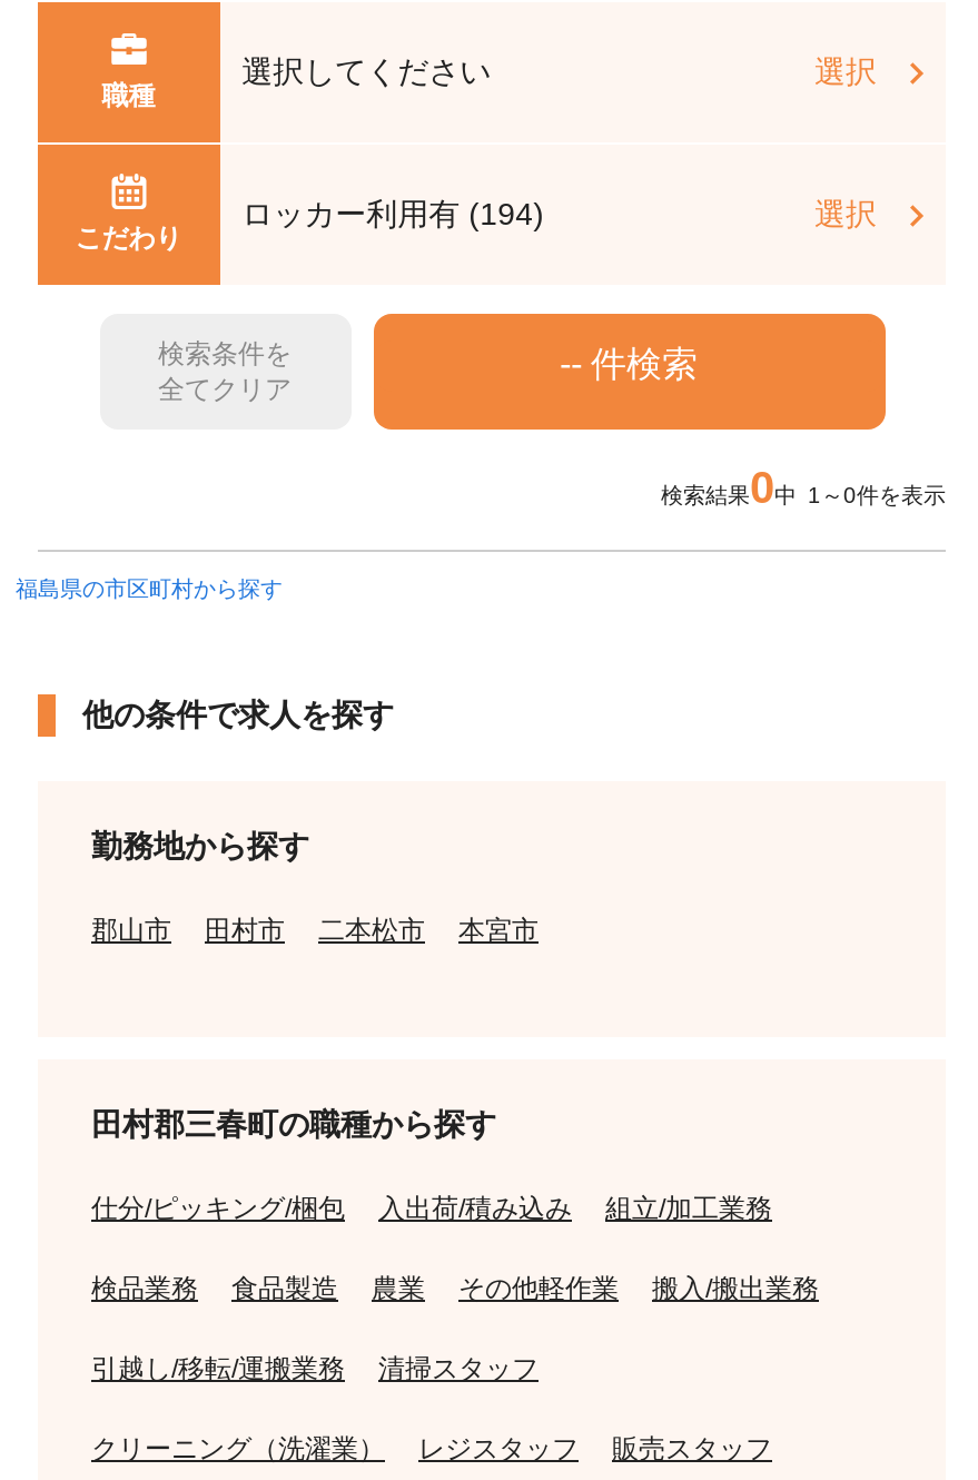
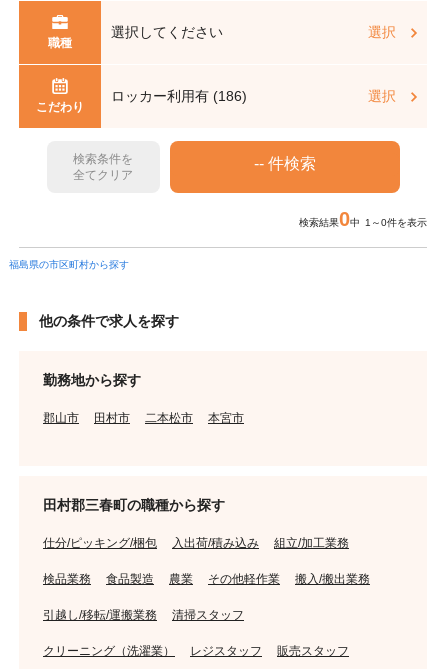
[242,196,575,232] ロッカー利用有 (194) -> [111,88,261,104] ロッカー利用有 (186)

